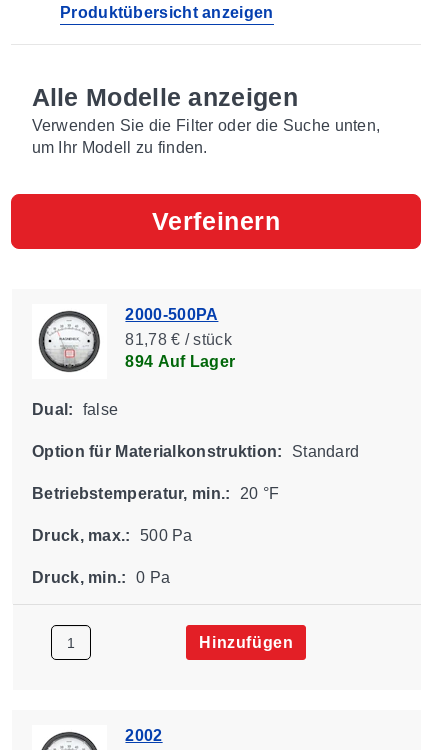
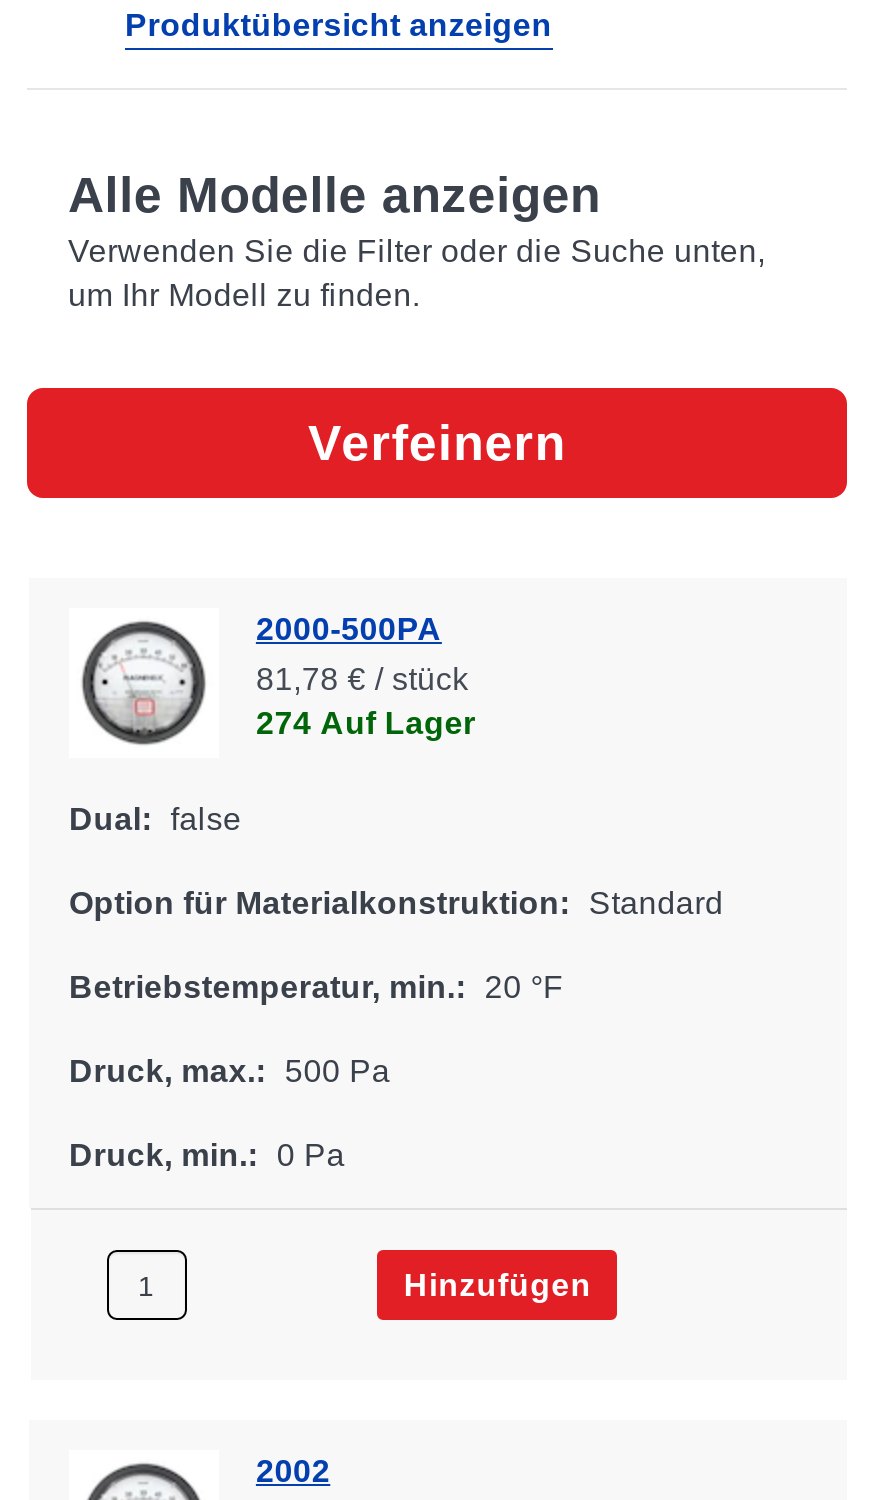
[125,353,235,370] 894 Auf Lager -> [255,706,475,740] 274 Auf Lager

